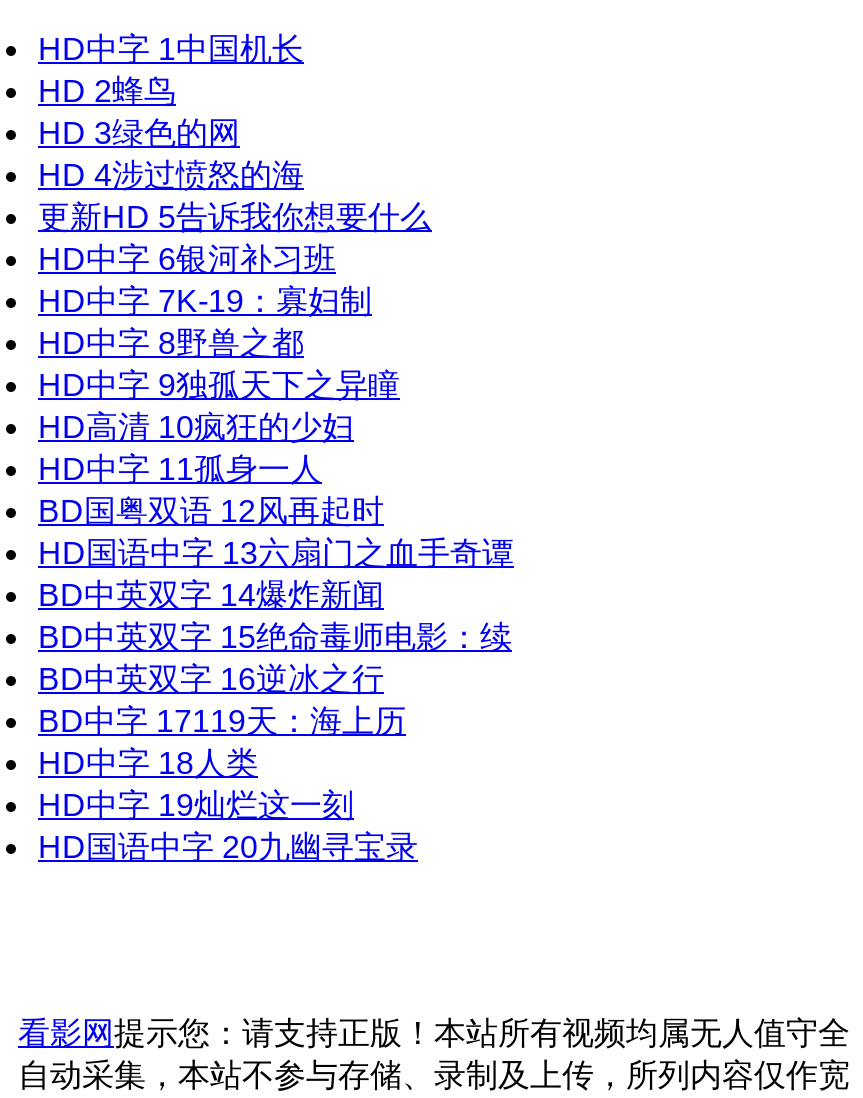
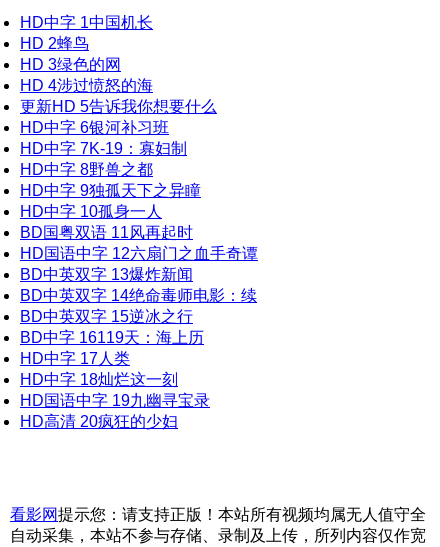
[38,411,514,865] HD高清 10疯狂的少妇 | HD中字 11孤身一人 | BD国粤双语 12风再起时 | HD国语中字 13六扇门之血手奇谭 | BD中英双字 14爆炸新闻 | BD中英双字 15绝命毒师电影：续 | BD中英双字 16逆冰之行 | BD中字 17119天：海上历 | HD中字 18人类 | HD中字 19灿烂这一刻 | HD国语中字 20九幽寻宝录 -> [20,203,258,430] HD中字 10孤身一人 | BD国粤双语 11风再起时 | HD国语中字 12六扇门之血手奇谭 | BD中英双字 13爆炸新闻 | BD中英双字 14绝命毒师电影：续 | BD中英双字 15逆冰之行 | BD中字 16119天：海上历 | HD中字 17人类 | HD中字 18灿烂这一刻 | HD国语中字 19九幽寻宝录 | HD高清 20疯狂的少妇

